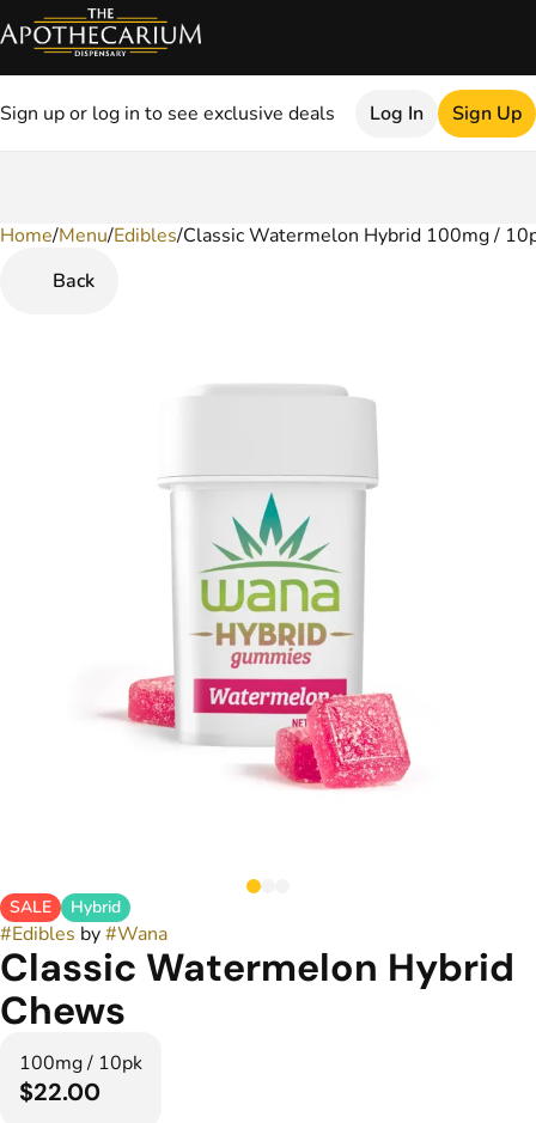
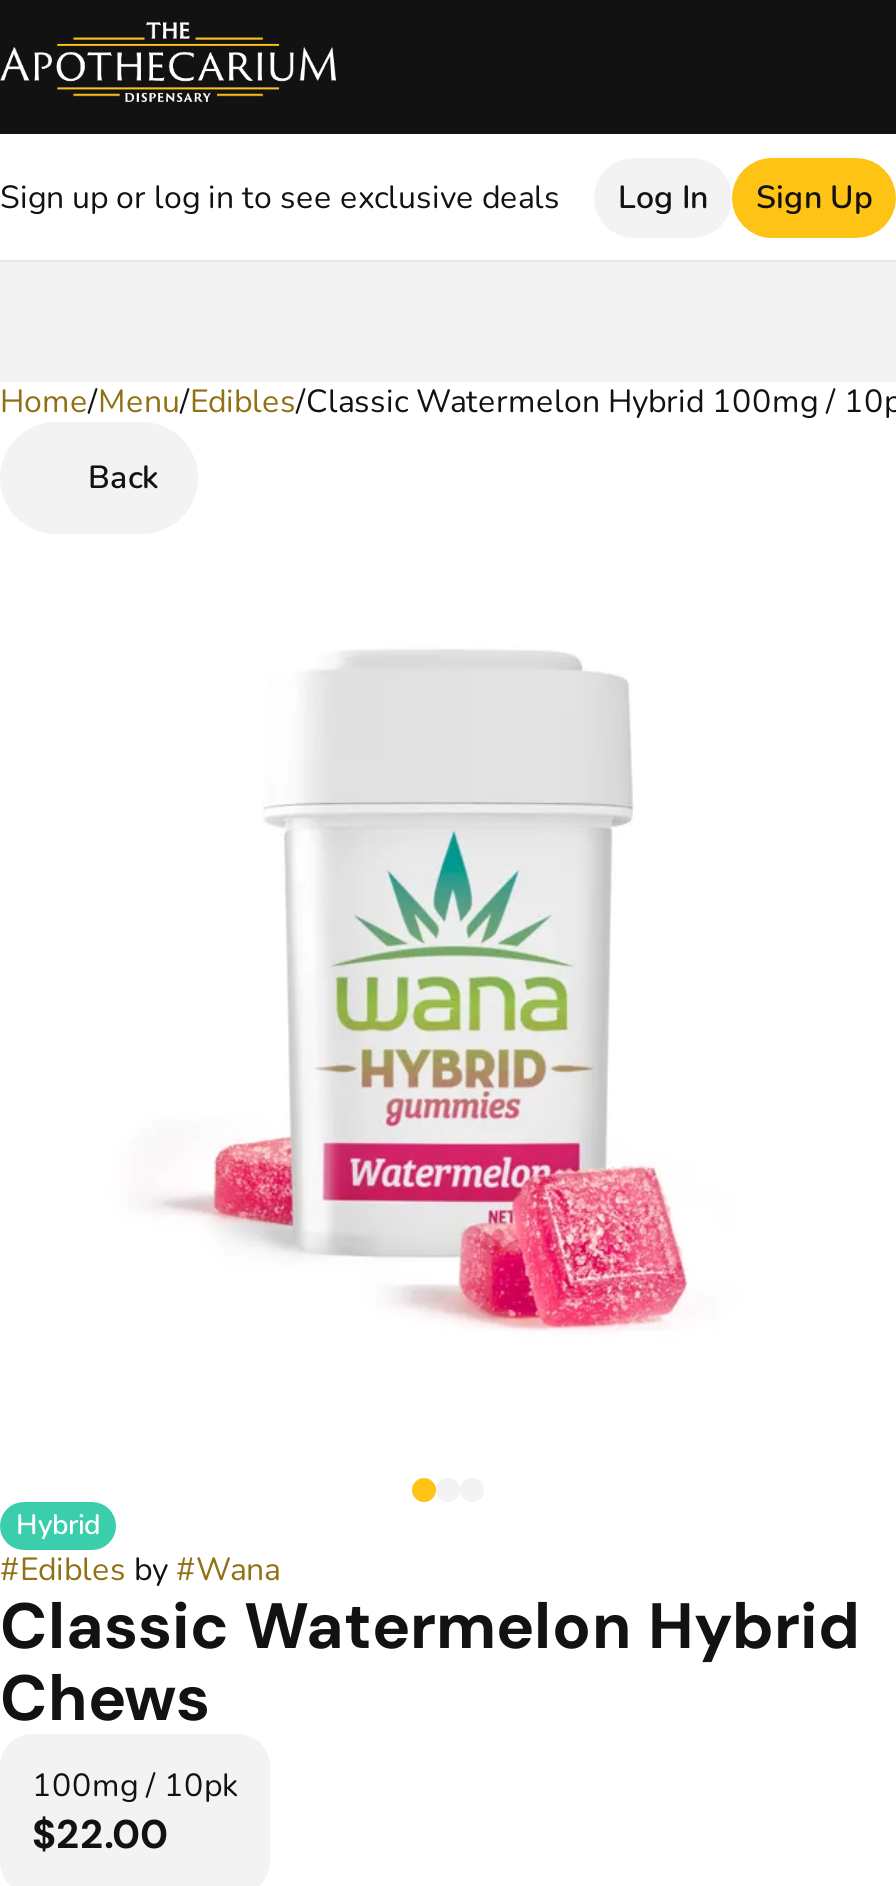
[10,896,51,918] SALE -> none

